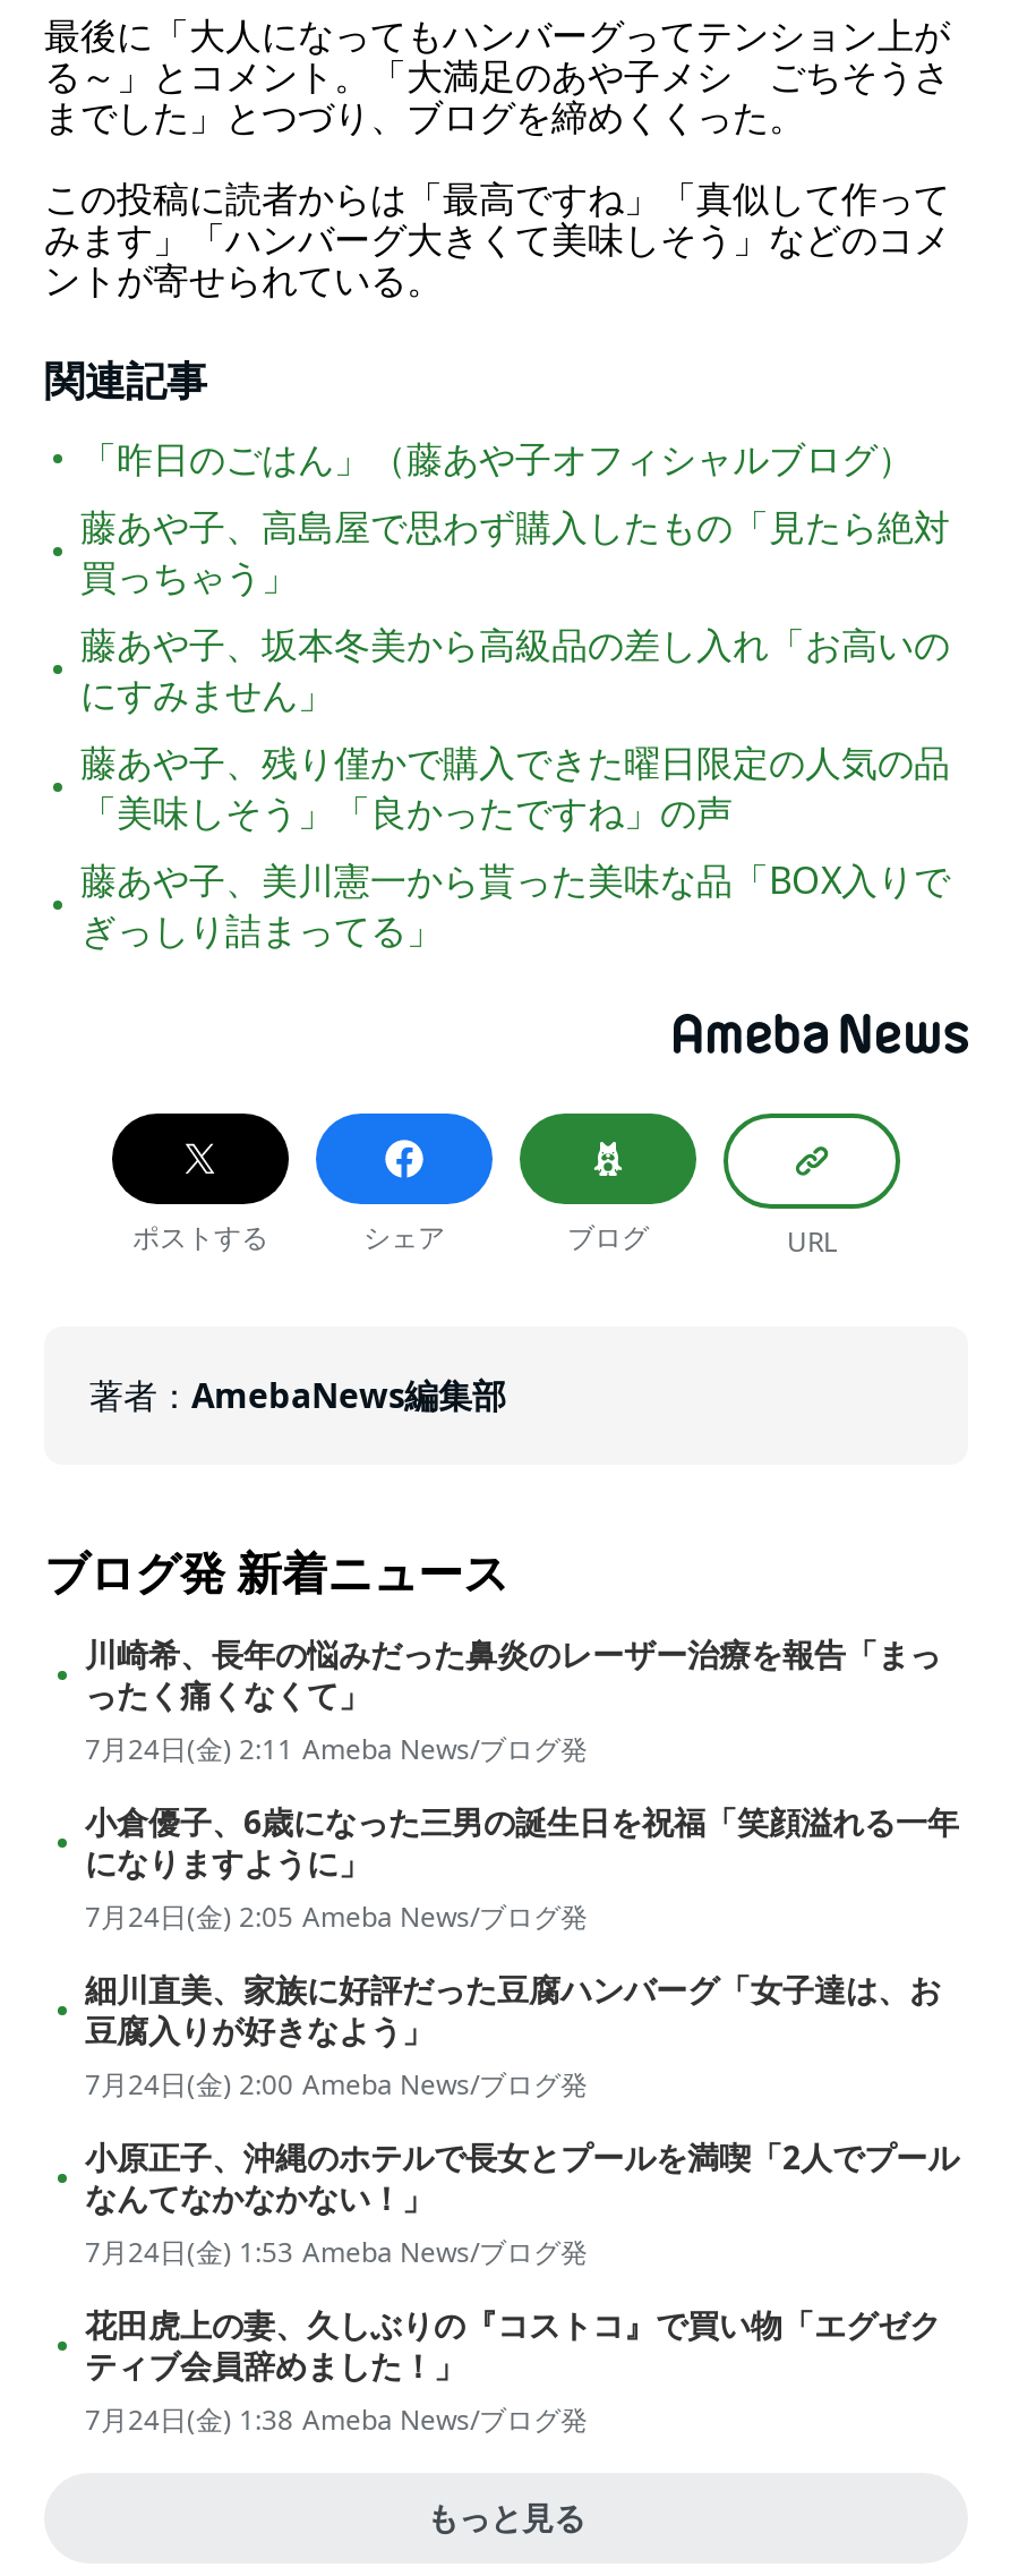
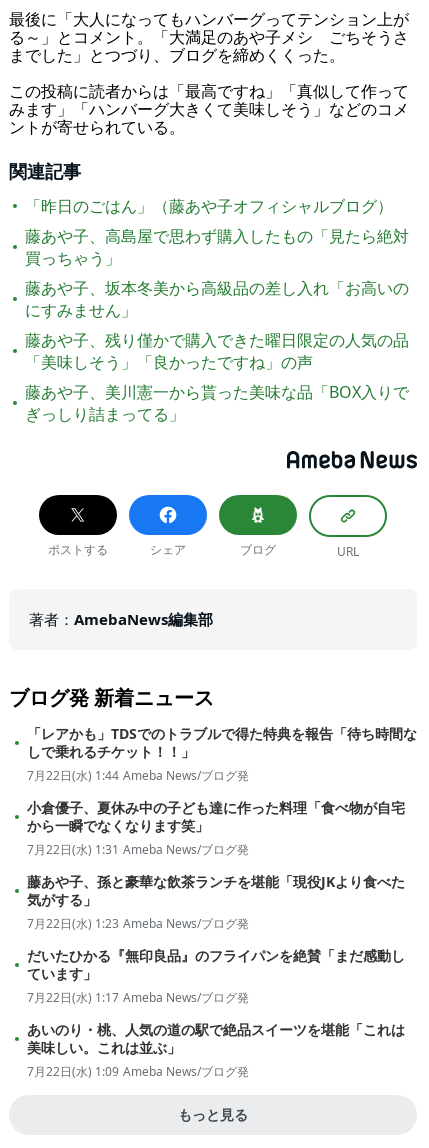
[85,1633,941,1769] 川崎希、長年の悩みだった鼻炎のレーザー治療を報告「まっ | ったく痛くなくて」 | 7月24日(金) 2:11 Ameba News/ブログ発 -> [27,724,417,784] 「レアかも」TDSでのトラブルで得た特典を報告「待ち時間な | しで乗れるチケット！！」 | 7月22日(水) 1:44 Ameba News/ブログ発
[85,1800,959,1936] 小倉優子、6歳になった三男の誕生日を祝福「笑顔溢れる一年 | になりますように」 | 7月24日(金) 2:05 Ameba News/ブログ発 -> [27,798,405,858] 小倉優子、夏休み中の子ども達に作った料理「食べ物が自宅 | から一瞬でなくなります笑」 | 7月22日(水) 1:31 Ameba News/ブログ発
[85,1968,941,2104] 細川直美、家族に好評だった豆腐ハンバーグ「女子達は、お | 豆腐入りが好きなよう」 | 7月24日(金) 2:00 Ameba News/ブログ発 -> [27,872,405,932] 藤あや子、孫と豪華な飲茶ランチを堪能「現役JKより食べた | 気がする」 | 7月22日(水) 1:23 Ameba News/ブログ発
[85,2136,959,2272] 小原正子、沖縄のホテルで長女とプールを満喫「2人でプール | なんてなかなかない！」 | 7月24日(金) 1:53 Ameba News/ブログ発 -> [27,946,405,1006] だいたひかる『無印良品』のフライパンを絶賛「まだ感動し | ています」 | 7月22日(水) 1:17 Ameba News/ブログ発
[85,2303,941,2439] 花田虎上の妻、久しぶりの『コストコ』で買い物「エグゼク | ティブ会員辞めました！」 | 7月24日(金) 1:38 Ameba News/ブログ発 -> [27,1020,405,1080] あいのり・桃、人気の道の駅で絶品スイーツを堪能「これは | 美味しい。これは並ぶ」 | 7月22日(水) 1:09 Ameba News/ブログ発

